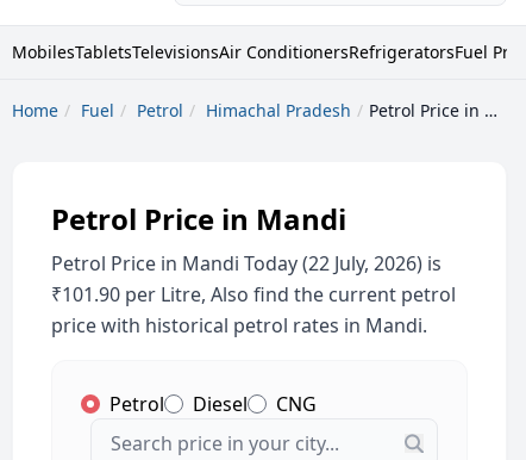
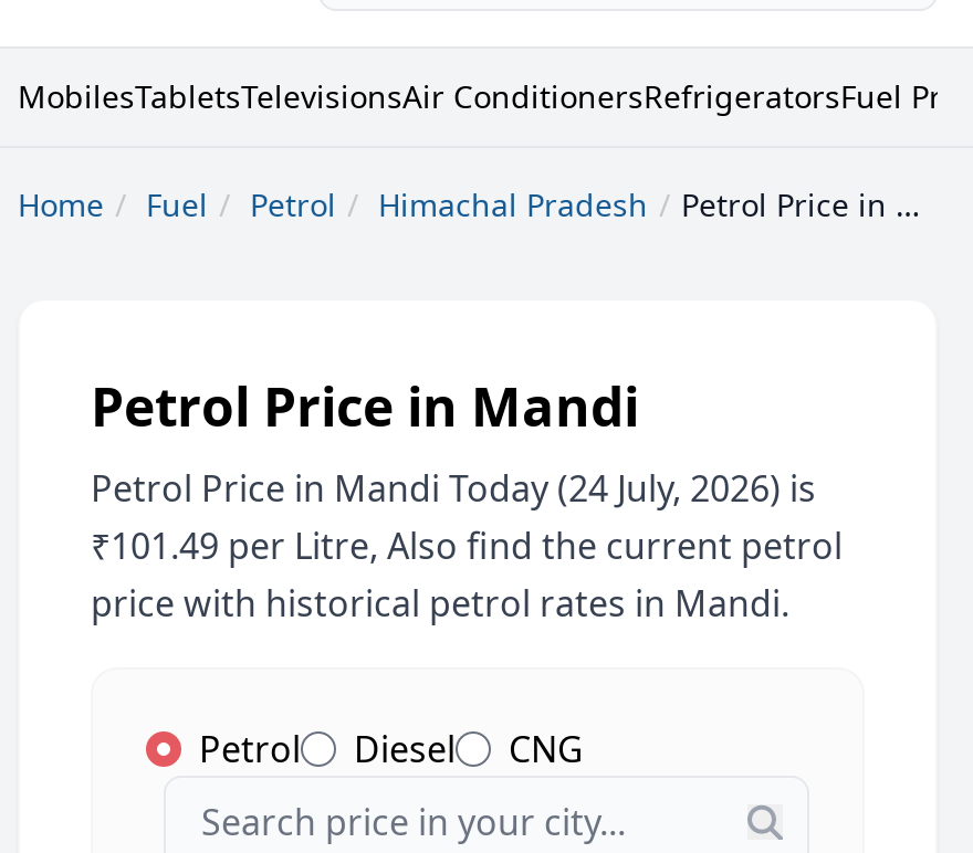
[51,250,442,276] Petrol Price in Mandi Today (22 July, 2026) is -> [91,464,816,513] Petrol Price in Mandi Today (24 July, 2026) is
[51,281,456,307] ₹101.90 per Litre, Also find the current petrol -> [91,522,843,570] ₹101.49 per Litre, Also find the current petrol

